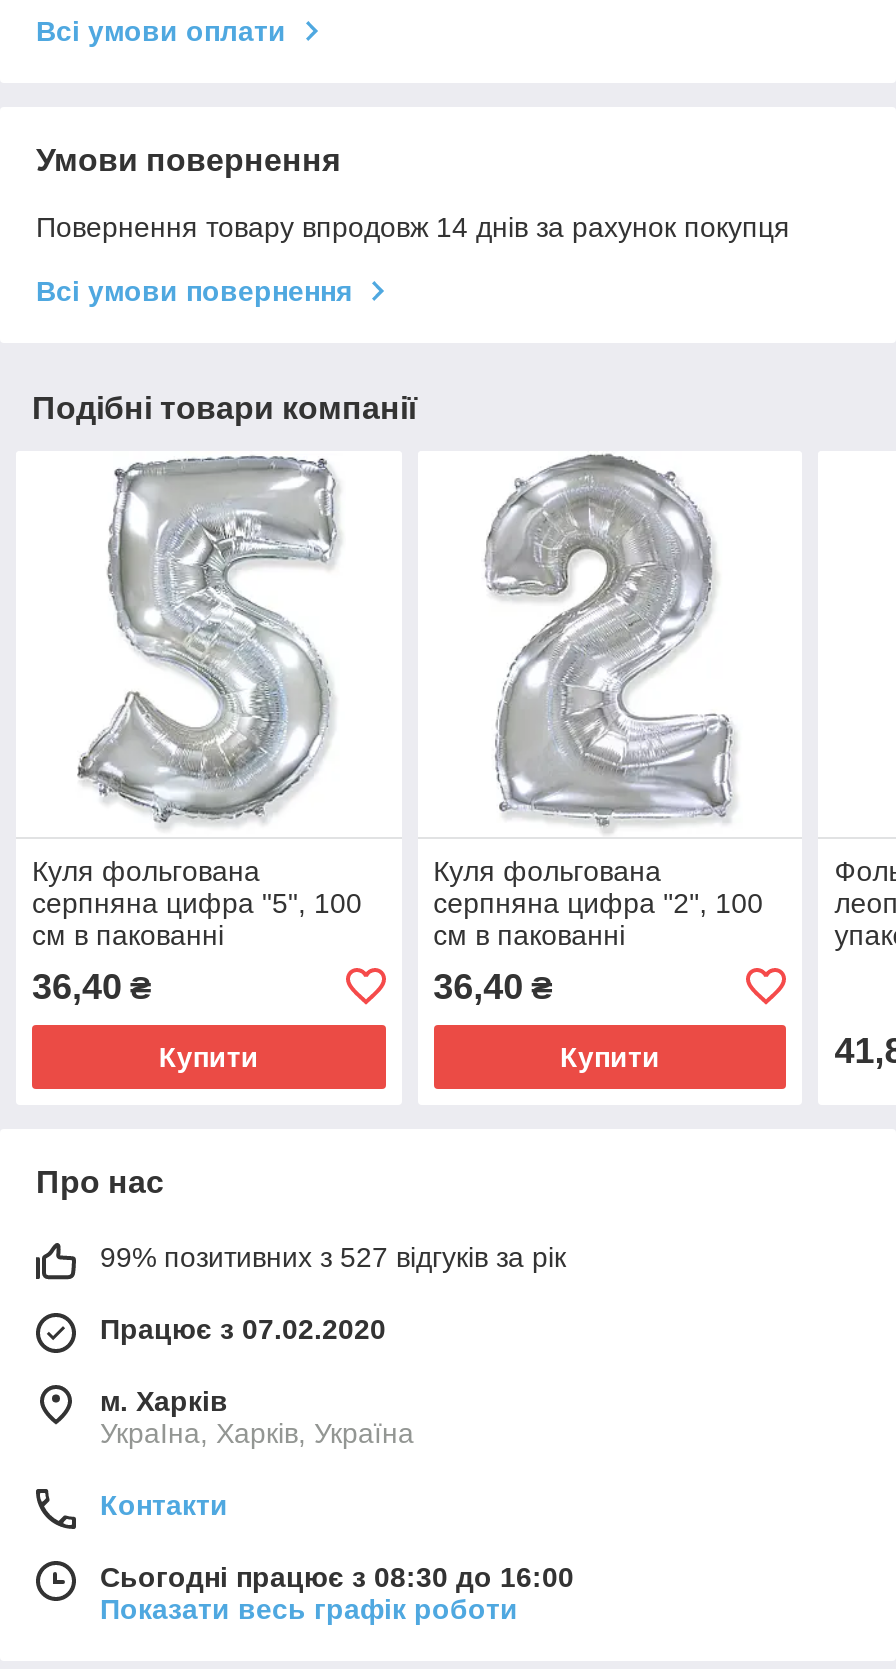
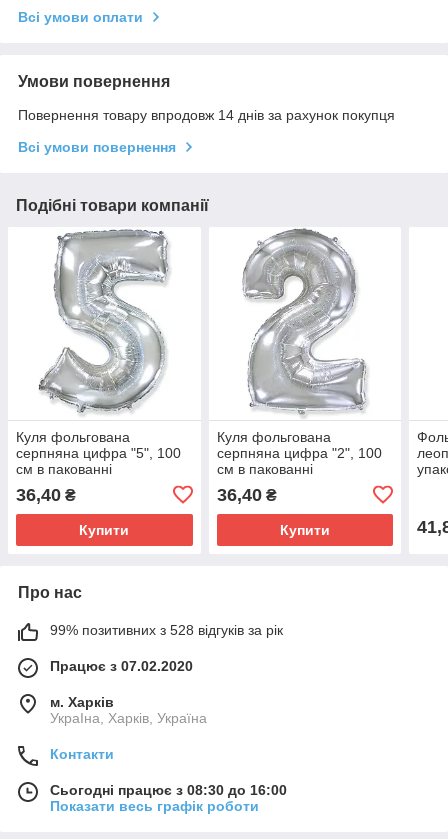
[100,1240,566,1272] 99% позитивних з 527 відгуків за рік -> [50,622,283,638] 99% позитивних з 528 відгуків за рік

